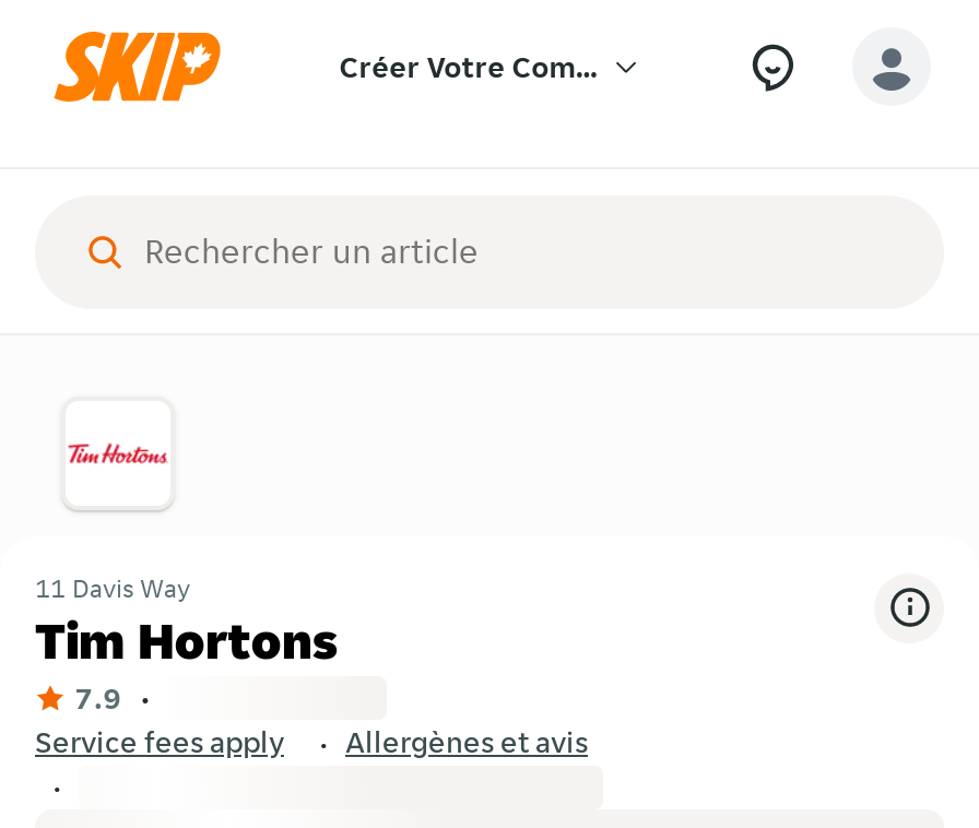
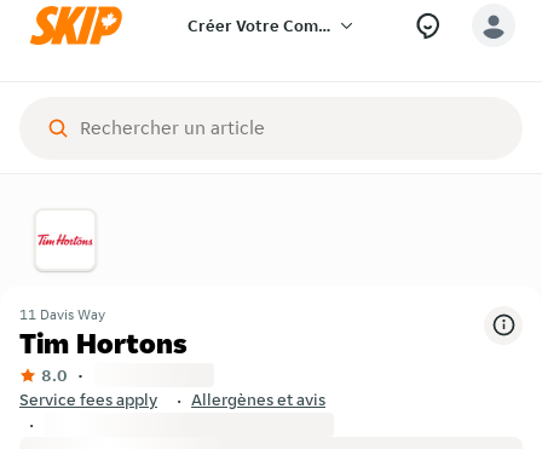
[74,678,122,718] 7.9 -> [41,364,68,386] 8.0

